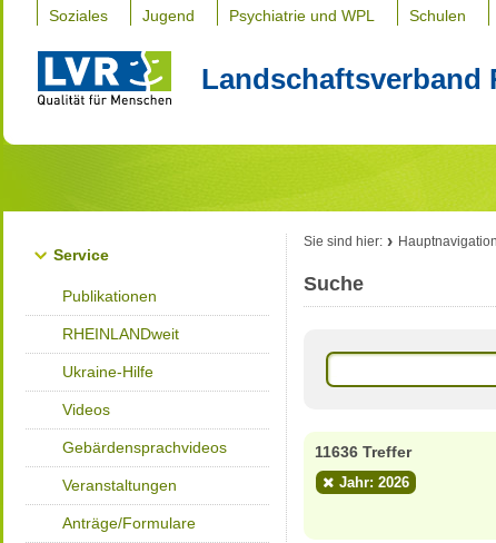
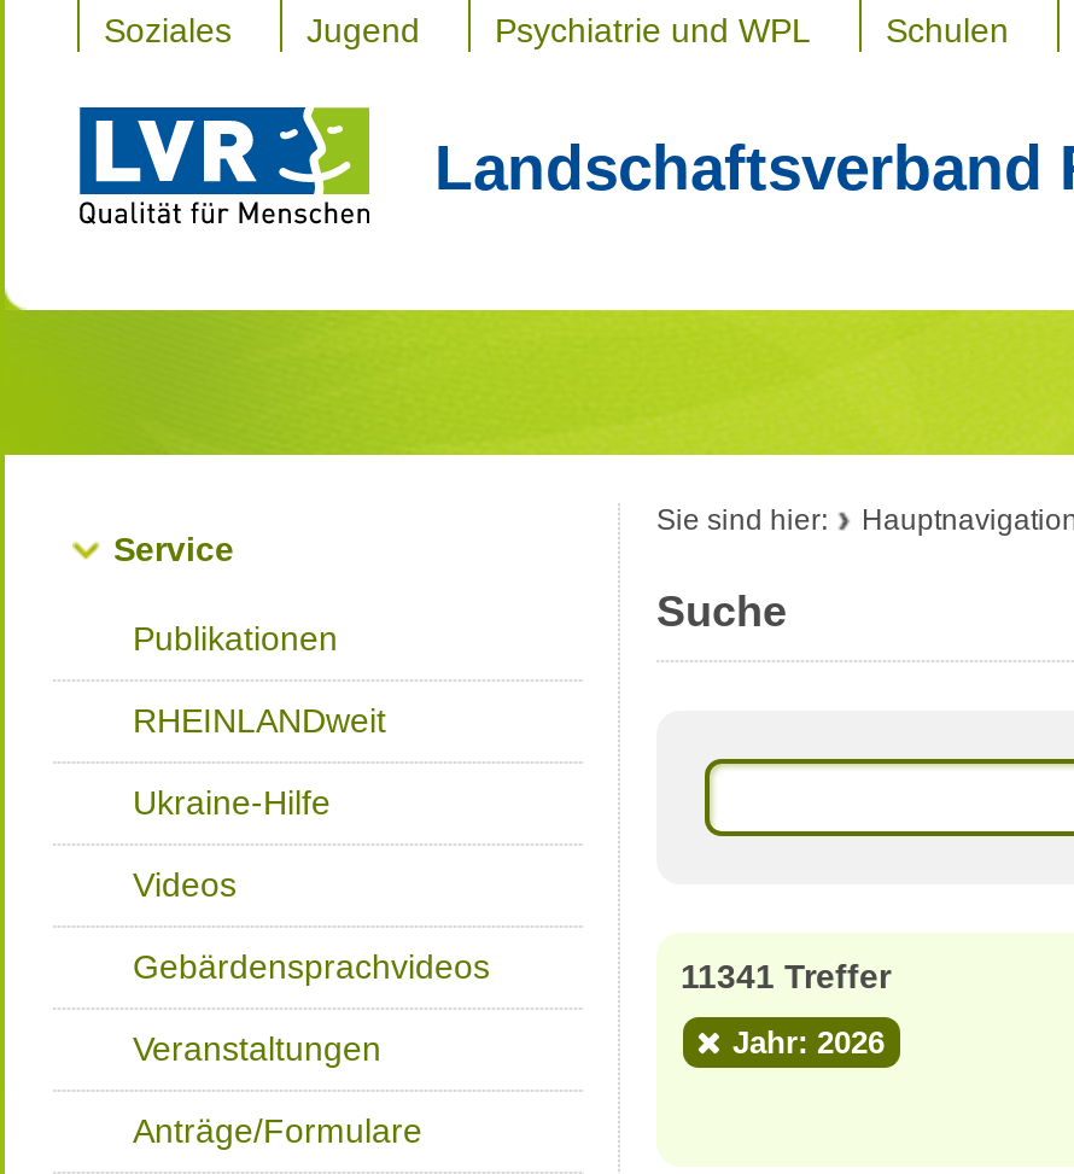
[315,443,411,461] 11636 Treffer -> [681,957,891,995] 11341 Treffer

